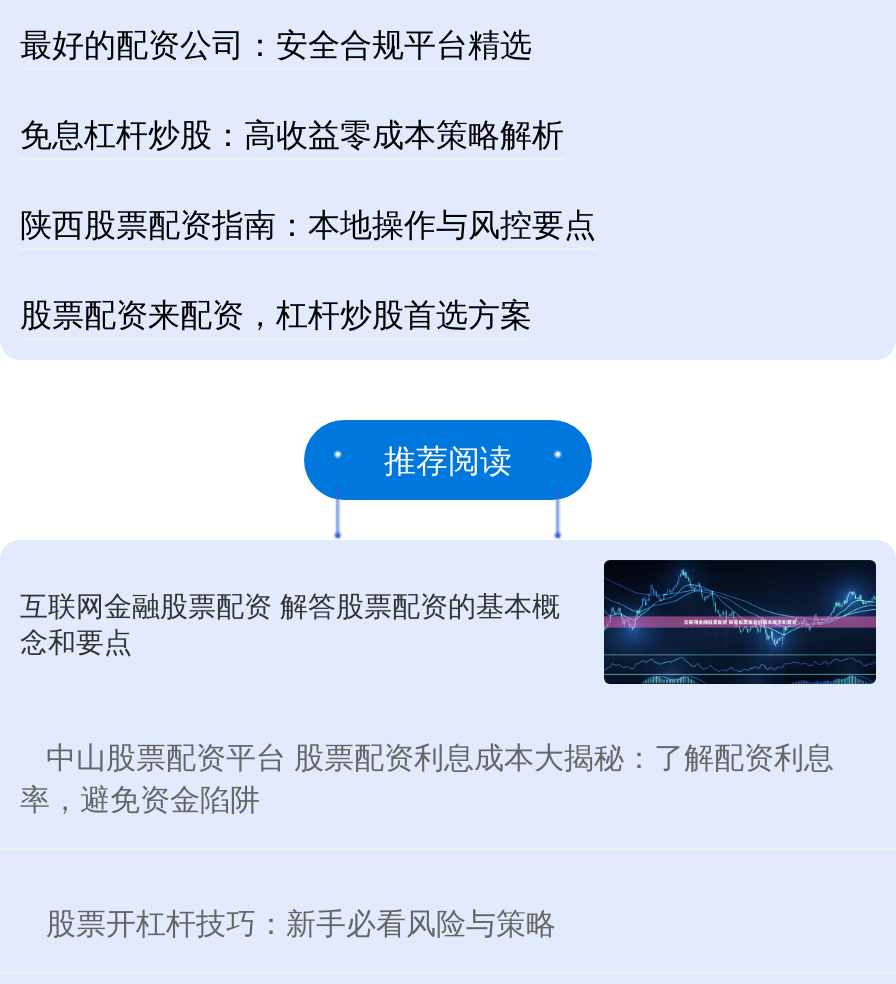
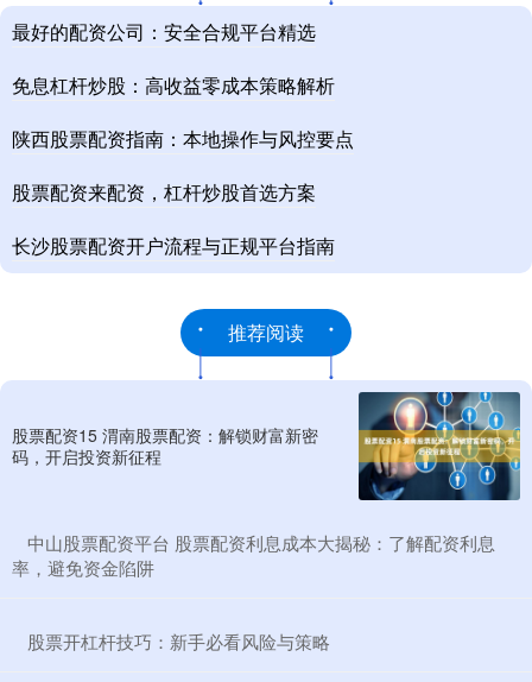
none -> [12,232,335,259] 长沙股票配资开户流程与正规平台指南
[20,557,878,685] [image] | 互联网金融股票配资 解答股票配资的基本概 | 念和要点 -> [12,391,521,501] [image] | 股票配资15 渭南股票配资：解锁财富新密 | 码，开启投资新征程

